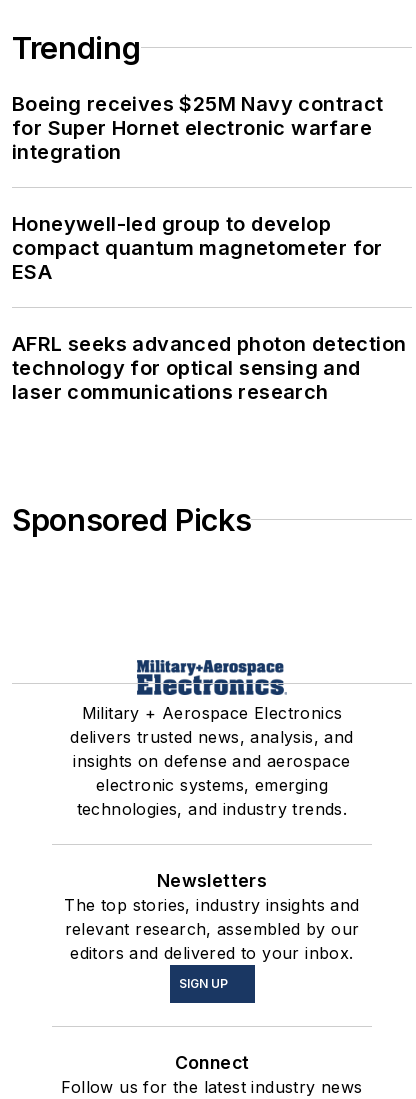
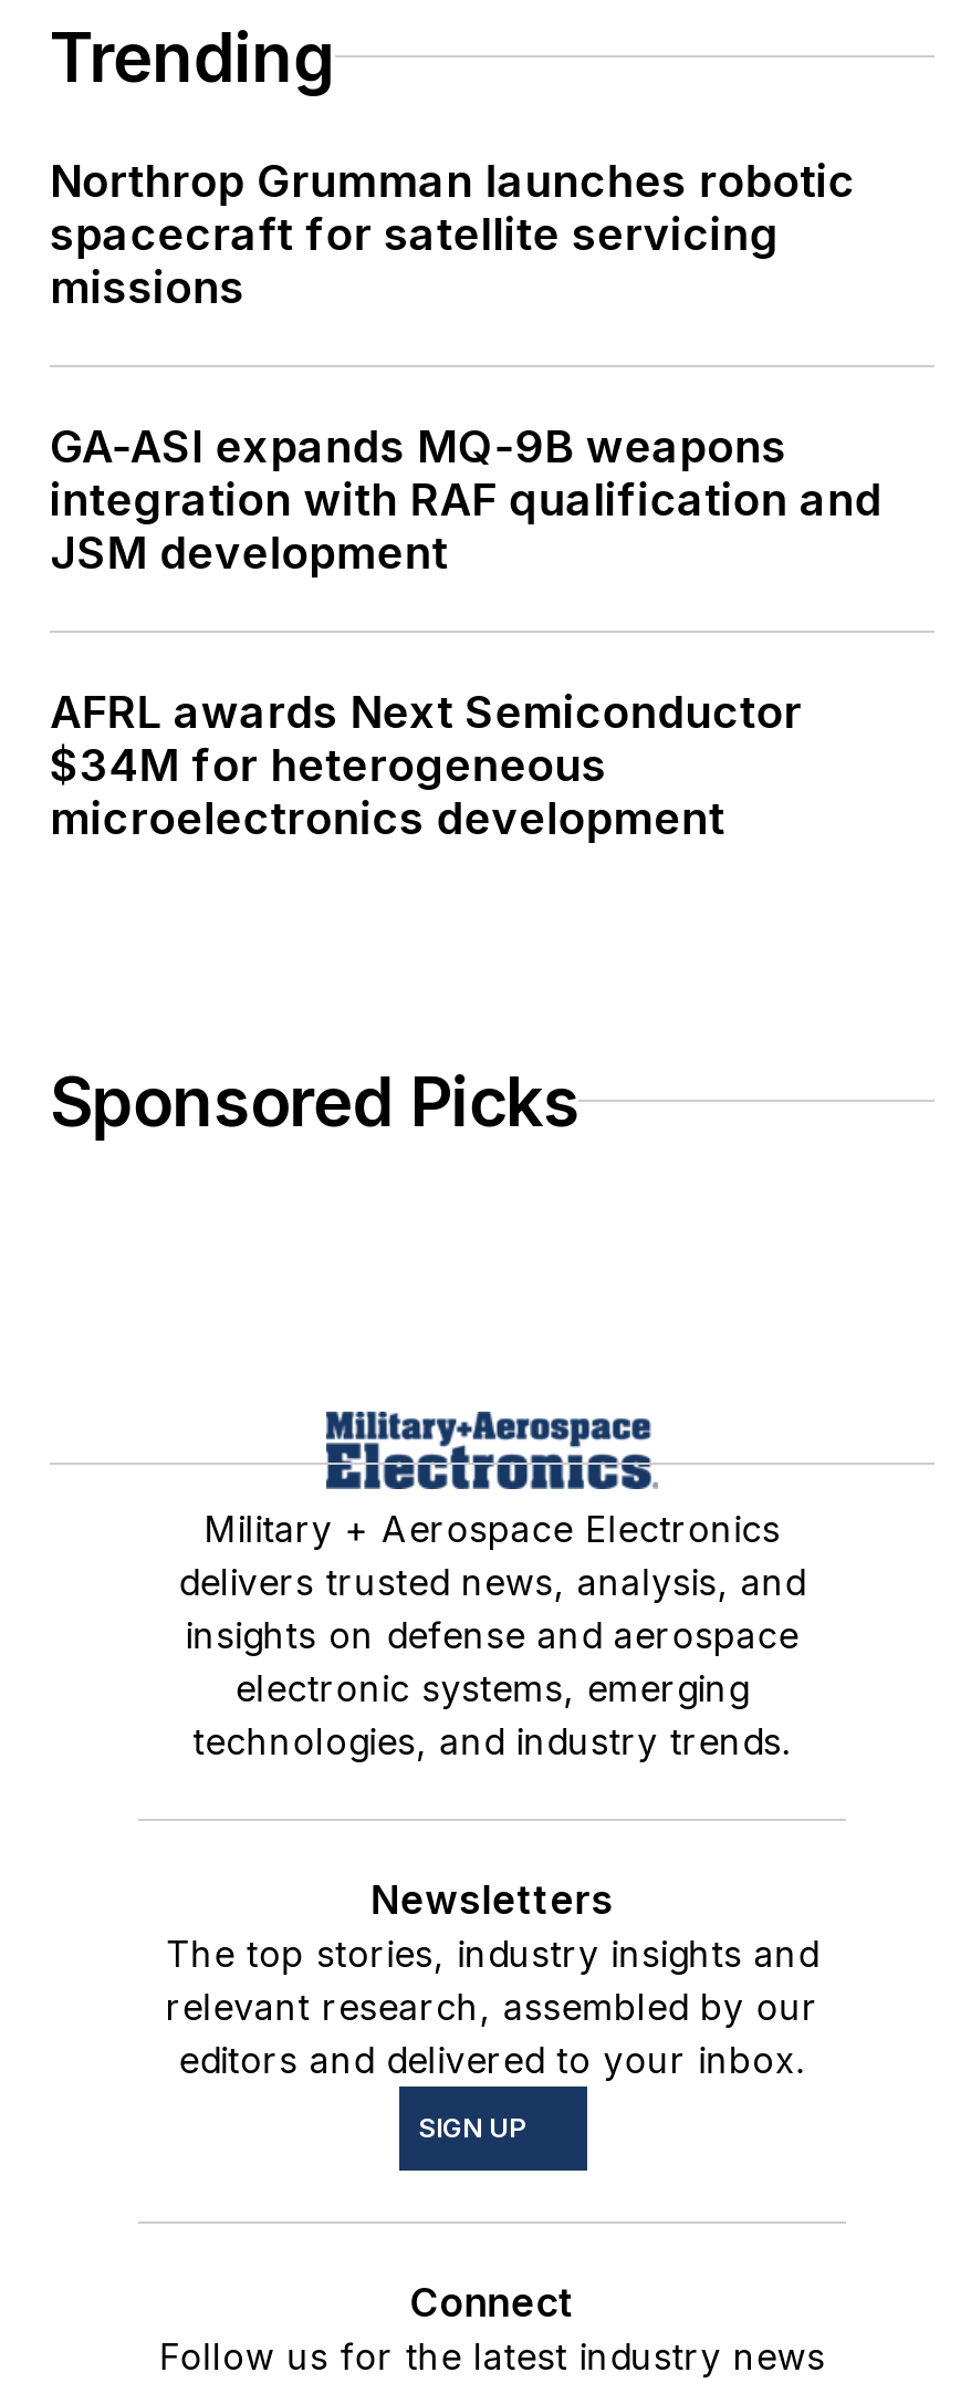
[12,92,384,164] Boeing receives $25M Navy contract | for Super Hornet electronic warfare | integration -> [50,154,855,313] Northrop Grumman launches robotic | spacecraft for satellite servicing | missions
[12,212,383,284] Honeywell-led group to develop | compact quantum magnetometer for | ESA -> [50,420,882,579] GA-ASI expands MQ-9B weapons | integration with RAF qualification and | JSM development
[12,332,406,404] AFRL seeks advanced photon detection | technology for optical sensing and | laser communications research -> [50,685,802,844] AFRL awards Next Semiconductor | $34M for heterogeneous | microelectronics development

